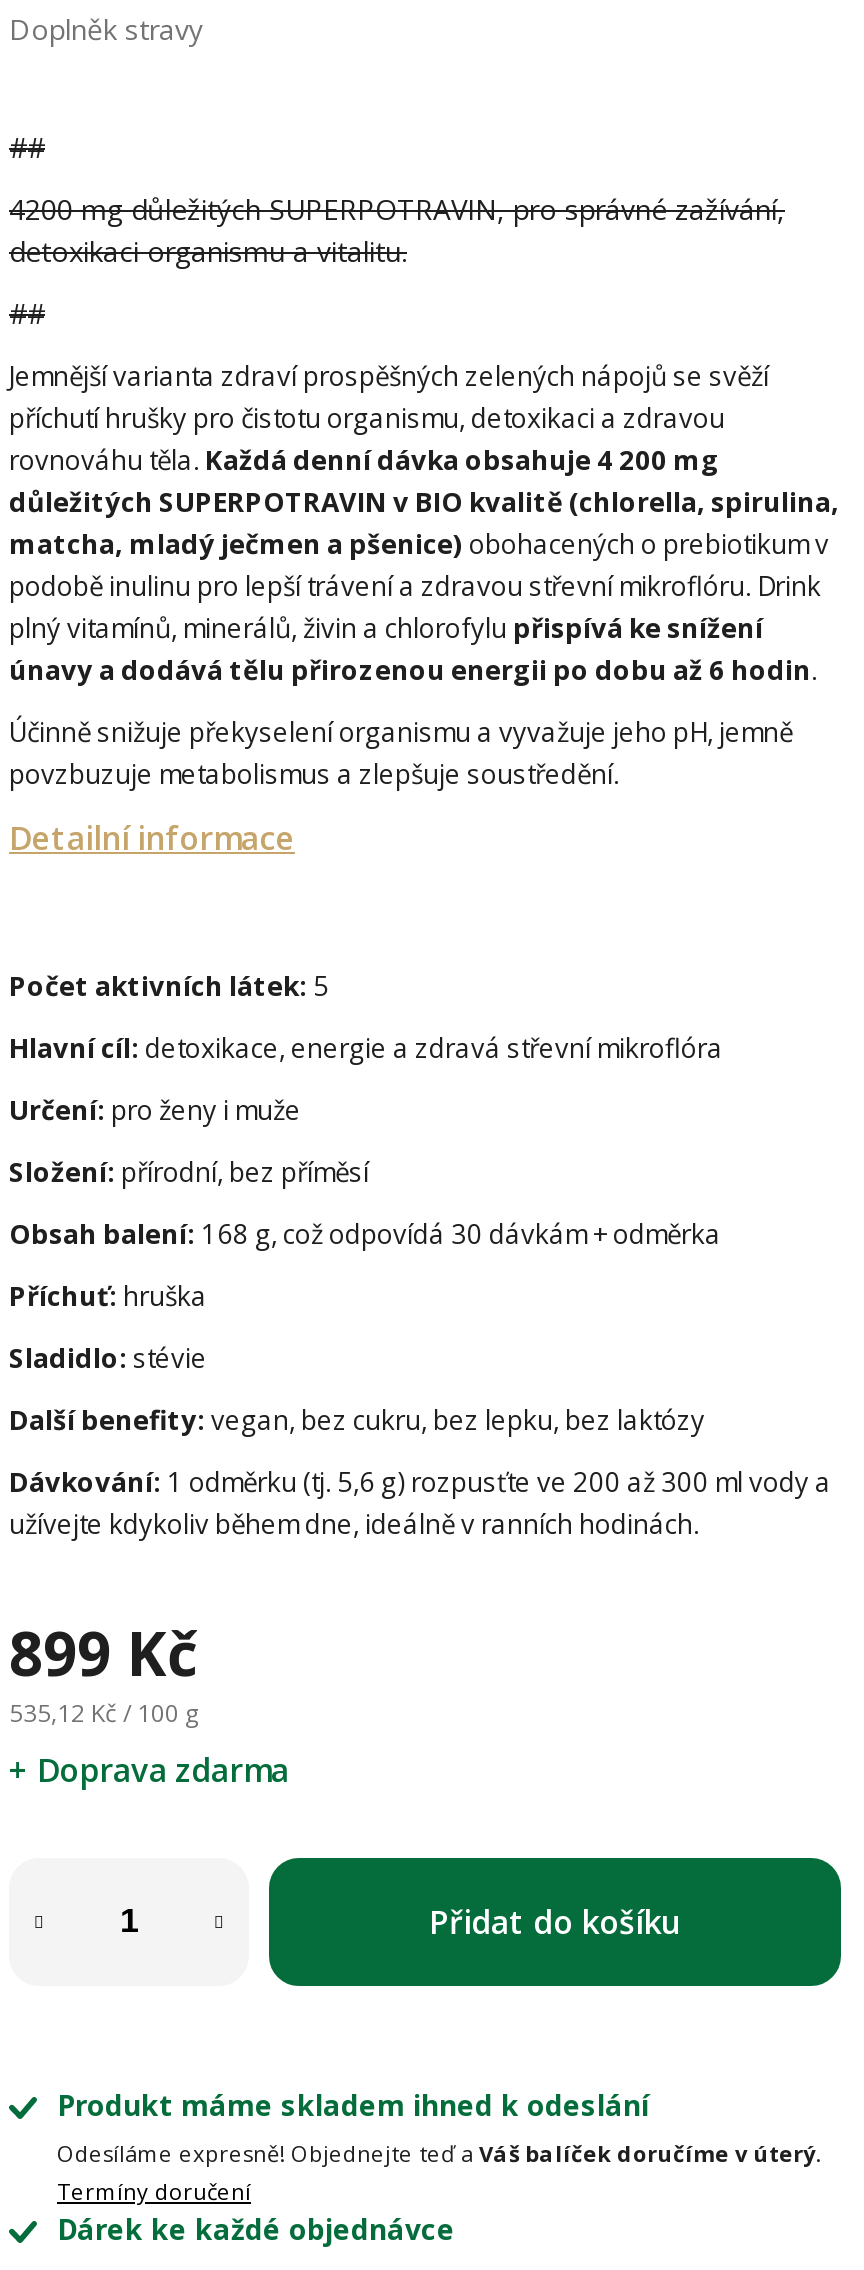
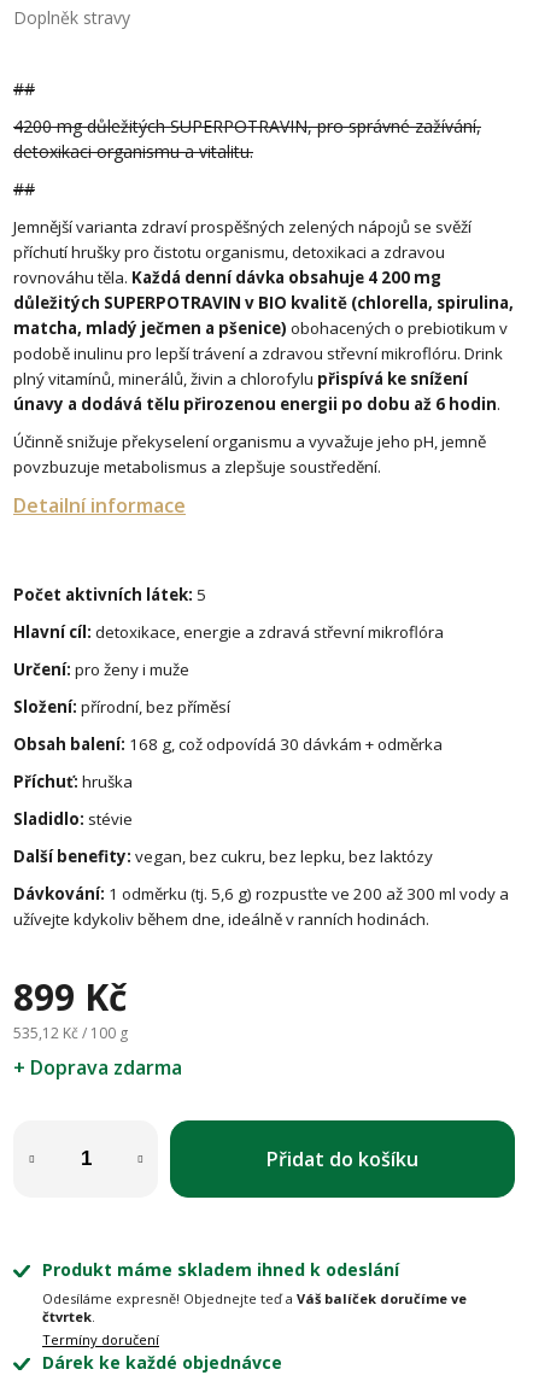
[57,2138,821,2168] Odesíláme expresně! Objednejte teď a Váš balíček doručíme v úterý. -> [42,1289,467,1325] Odesíláme expresně! Objednejte teď a Váš balíček doručíme ve | čtvrtek.

